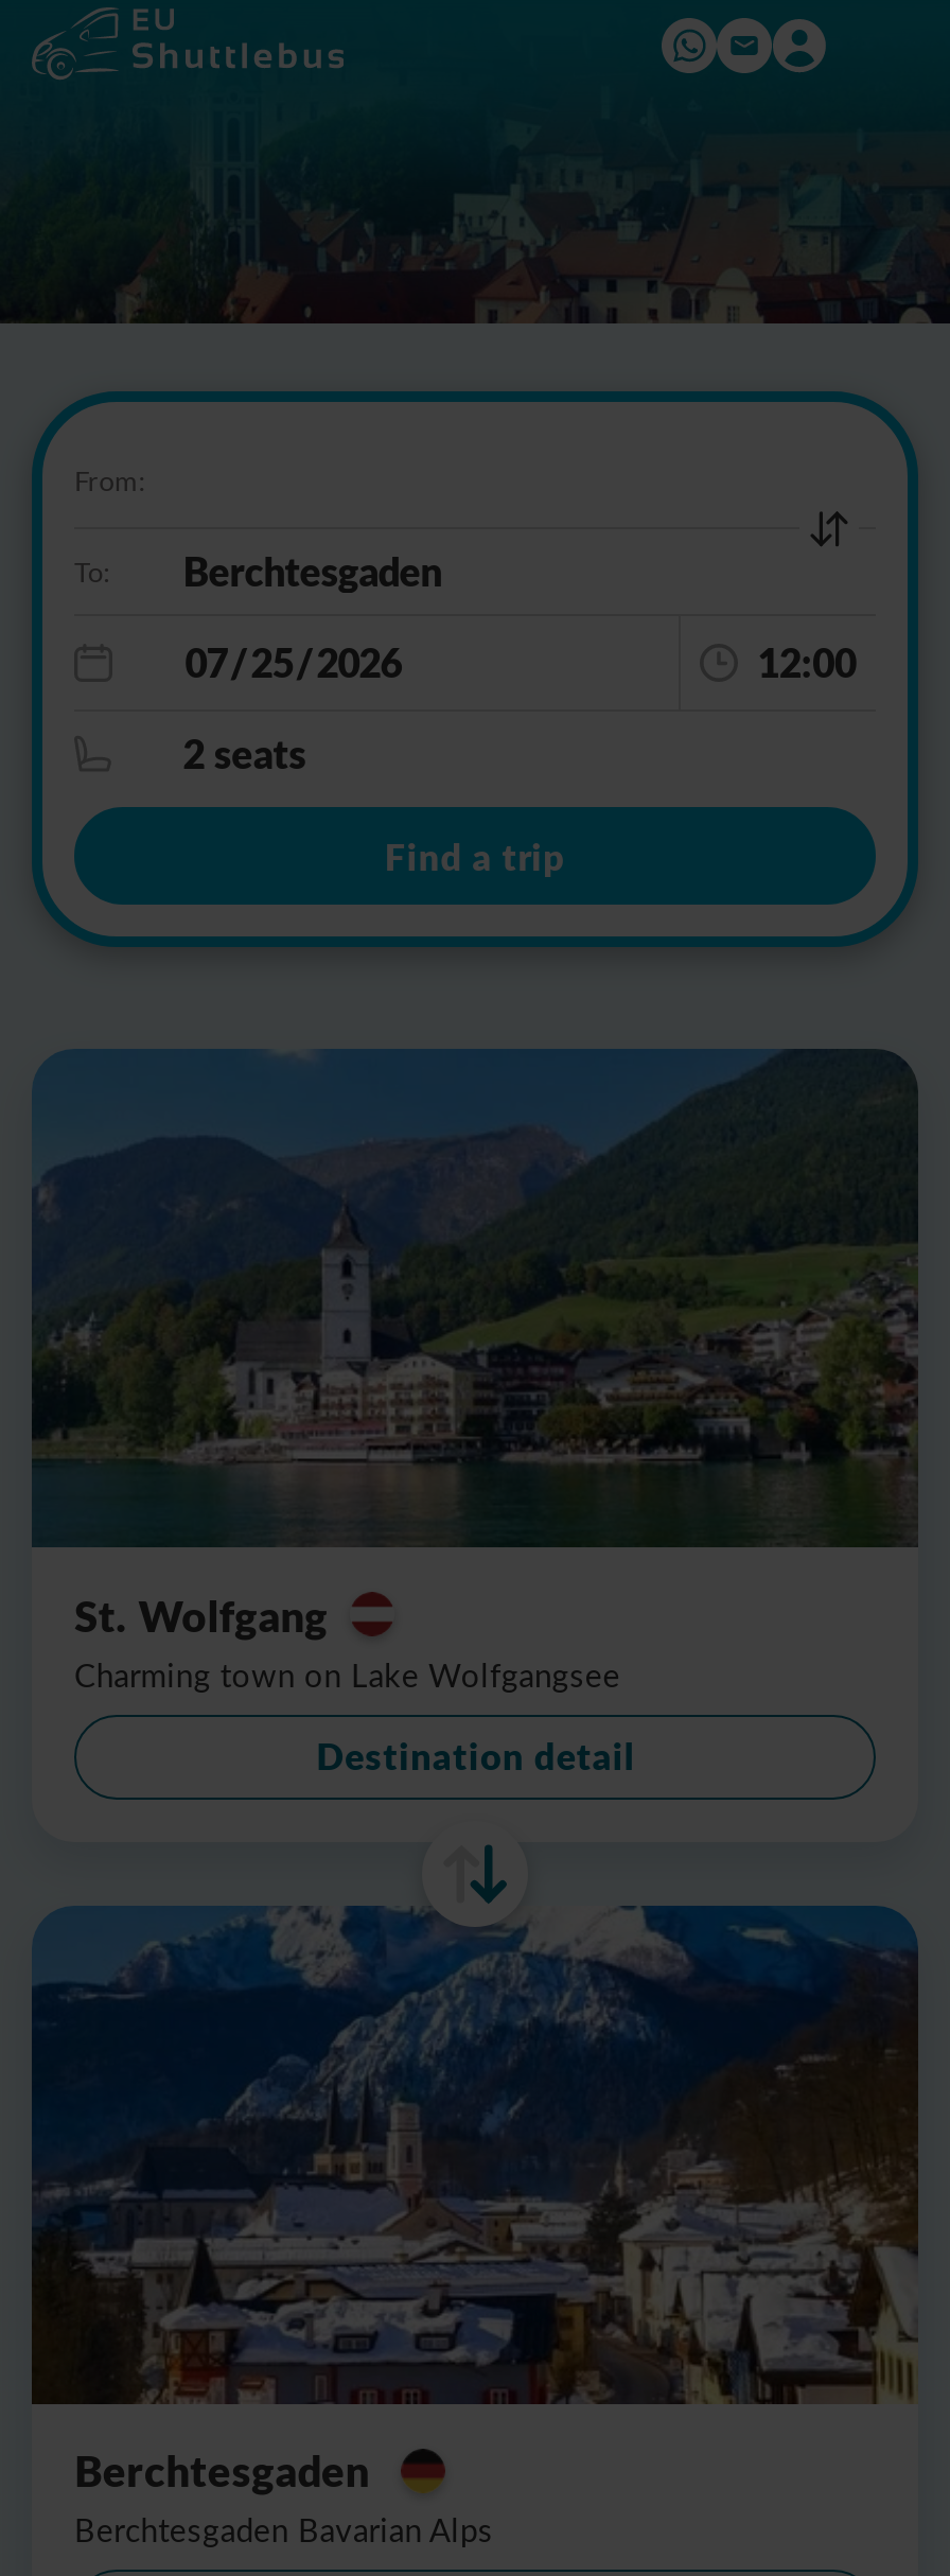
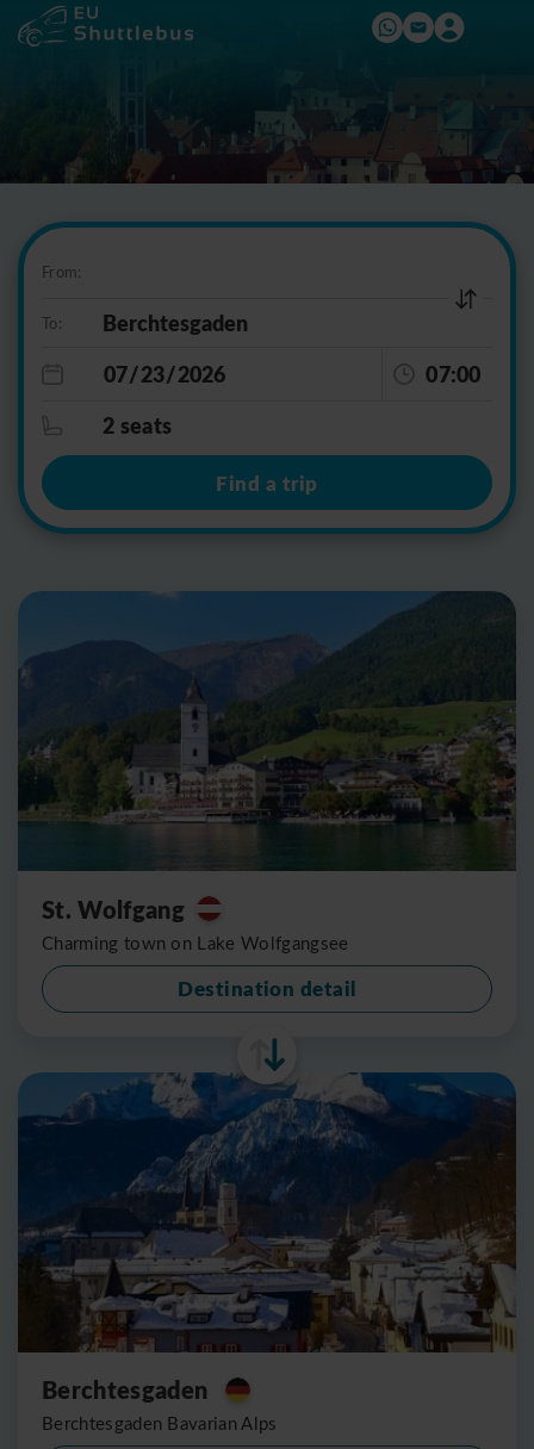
[757,633,856,690] 12:00 -> [426,357,481,390] 07:00

